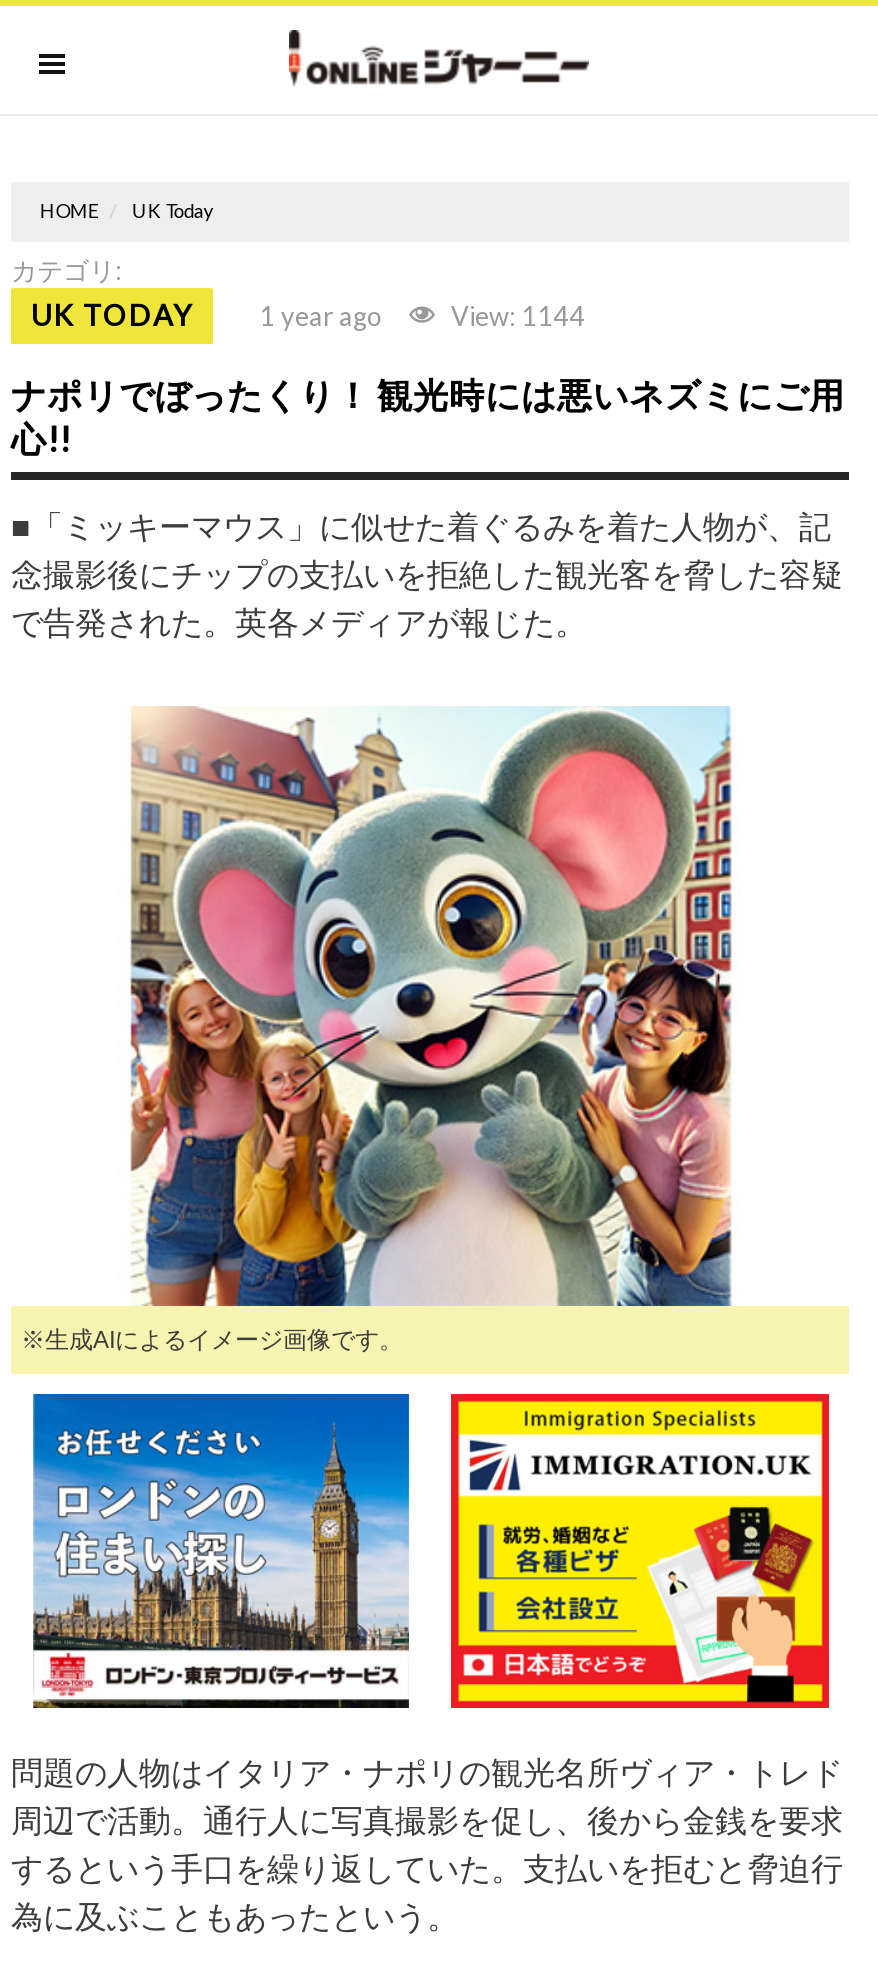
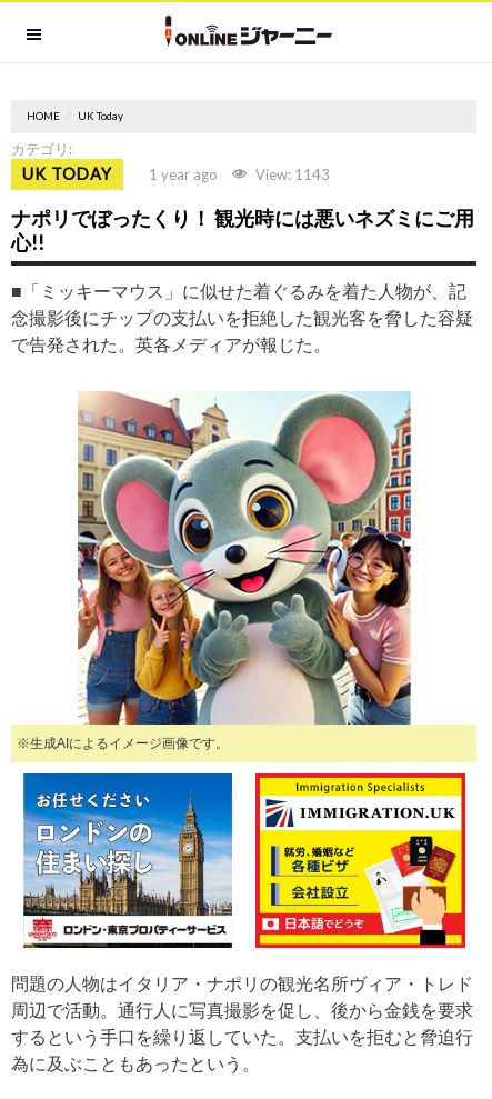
[451,299,585,331] View: 1144 -> [255,165,330,183] View: 1143

